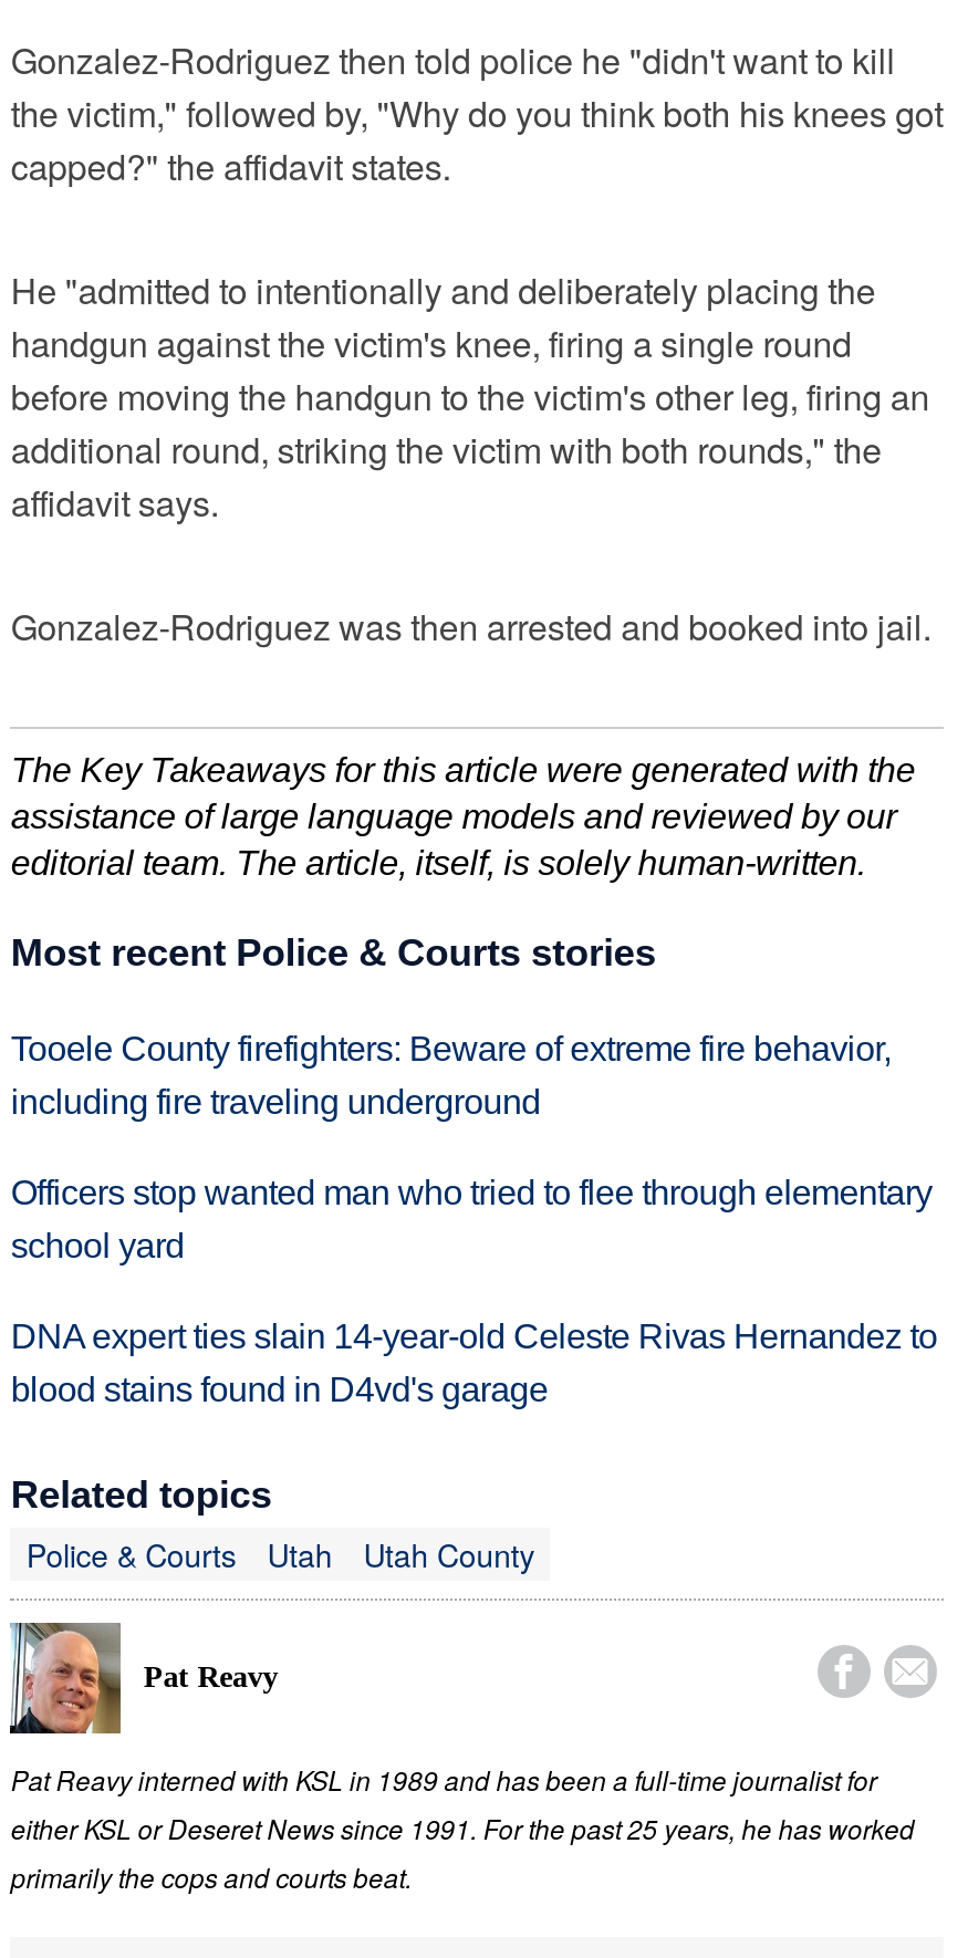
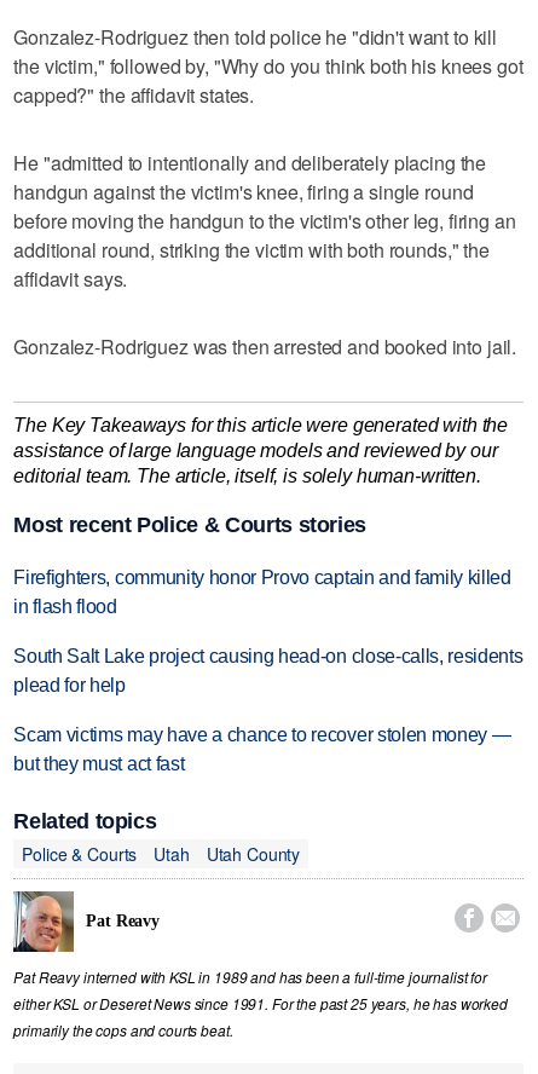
[11,1031,891,1121] Tooele County firefighters: Beware of extreme fire behavior, | including fire traveling underground -> [14,568,511,617] Firefighters, community honor Provo captain and family killed | in flash flood
[11,1174,932,1265] Officers stop wanted man who tried to flee through elementary | school yard -> [14,646,523,696] South Salt Lake project causing head-on close-calls, residents | plead for help
[11,1318,937,1408] DNA expert ties slain 14-year-old Celeste Rivas Hernandez to | blood stains found in D4vd's garage -> [14,724,511,774] Scam victims may have a chance to recover stolen money — | but they must act fast

